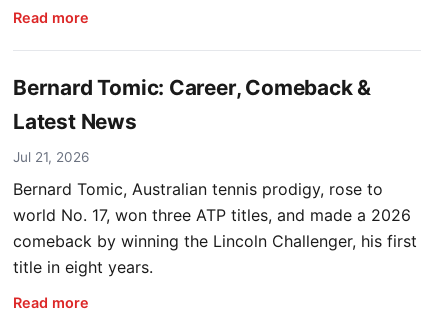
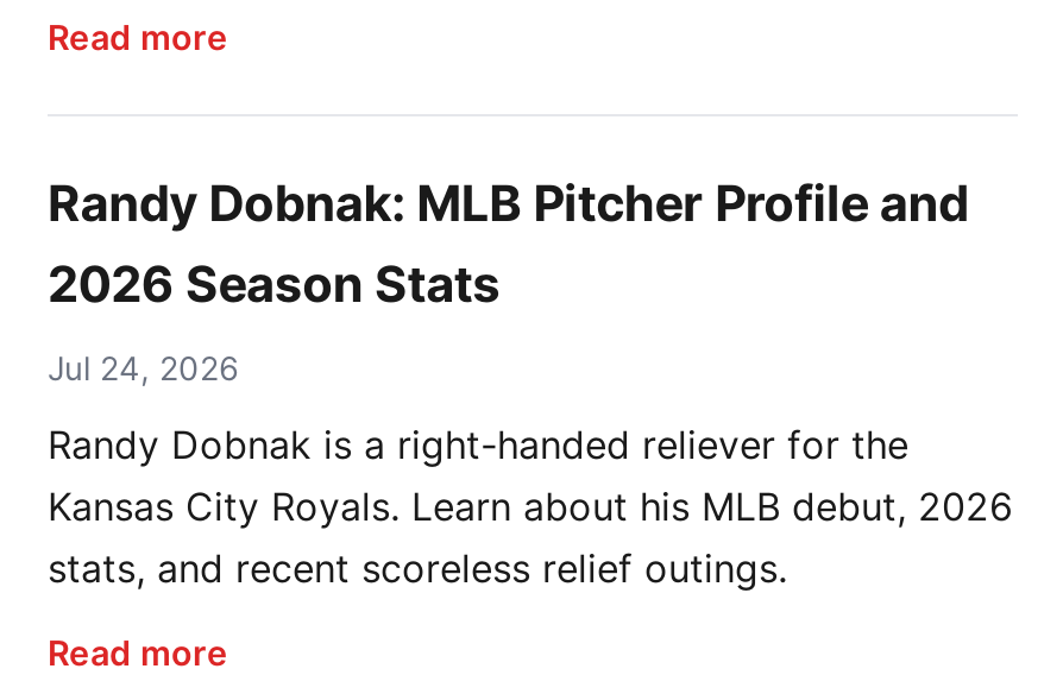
[13,75,371,134] Bernard Tomic: Career, Comeback & | Latest News -> [48,174,969,314] Randy Dobnak: MLB Pitcher Profile and | 2026 Season Stats
[13,149,89,165] Jul 21, 2026 -> [48,348,238,386] Jul 24, 2026
[13,179,417,277] Bernard Tomic, Australian tennis prodigy, rose to | world No. 17, won three ATP titles, and made a 2026 | comeback by winning the Lincoln Challenger, his first | title in eight years. -> [48,420,1013,591] Randy Dobnak is a right-handed reliever for the | Kansas City Royals. Learn about his MLB debut, 2026 | stats, and recent scoreless relief outings.

